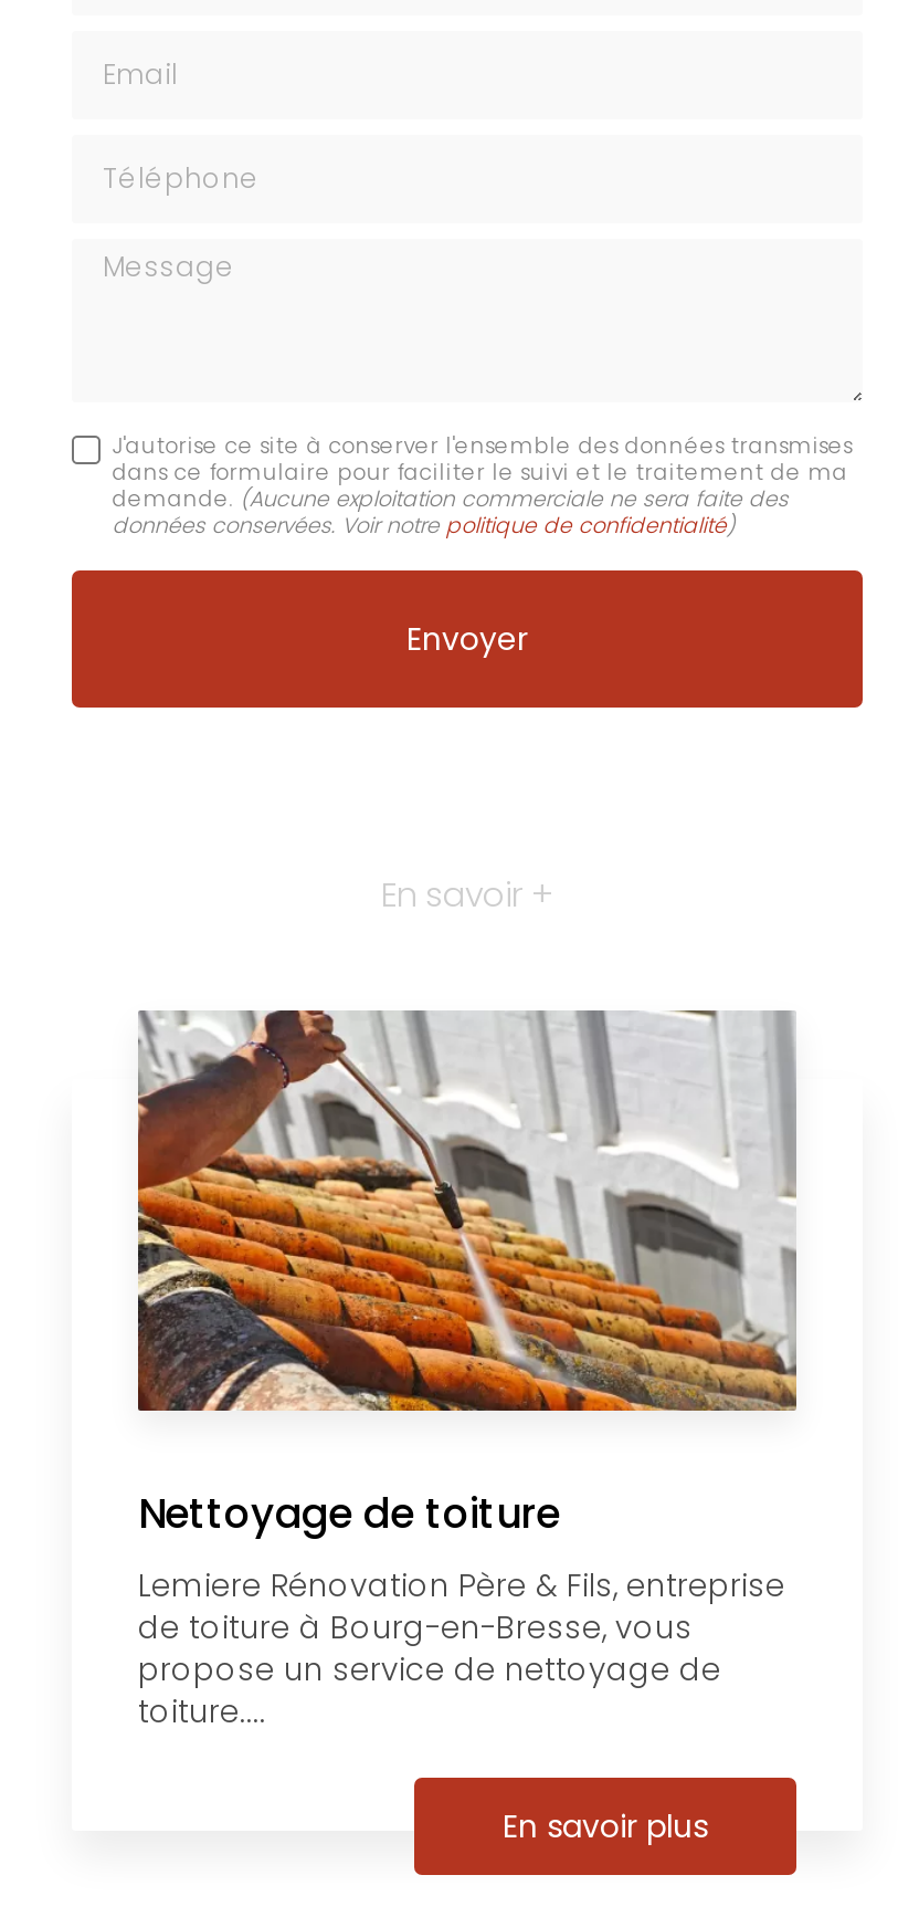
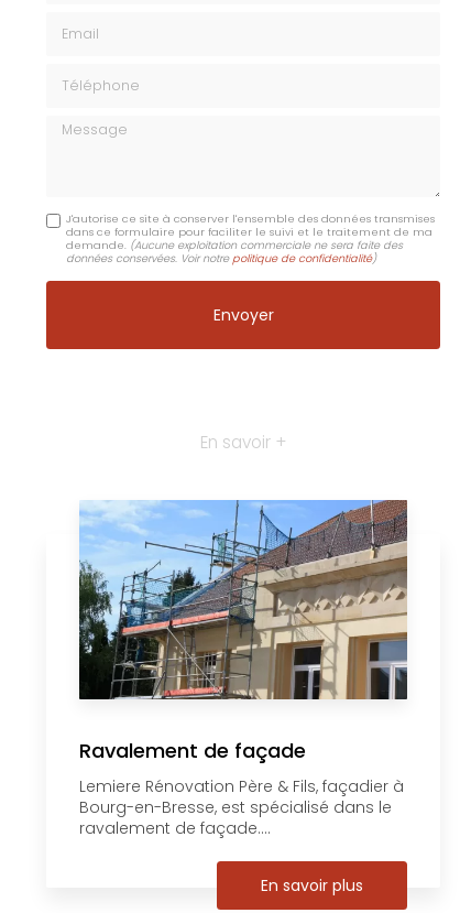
[136,1008,796,1734] [image] | Nettoyage de toiture | Lemiere Rénovation Père & Fils, entreprise | de toiture à Bourg-en-Bresse, vous | propose un service de nettoyage de | toiture.... -> [78,499,408,840] [image] | Ravalement de façade | Lemiere Rénovation Père & Fils, façadier à | Bourg-en-Bresse, est spécialisé dans le | ravalement de façade....

